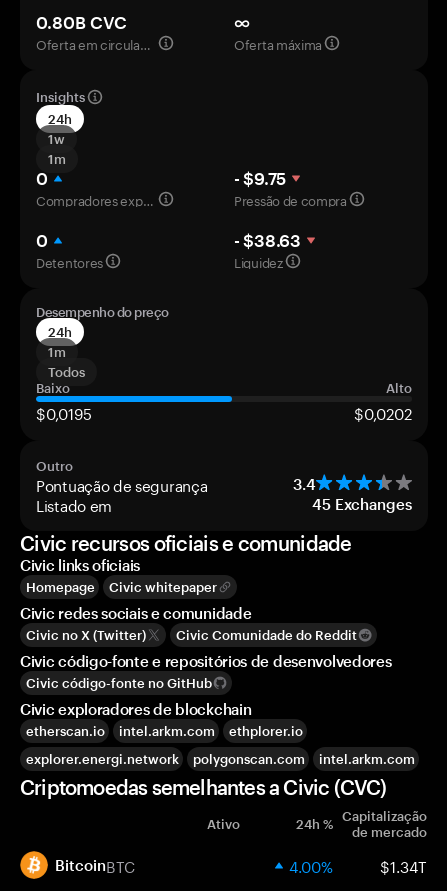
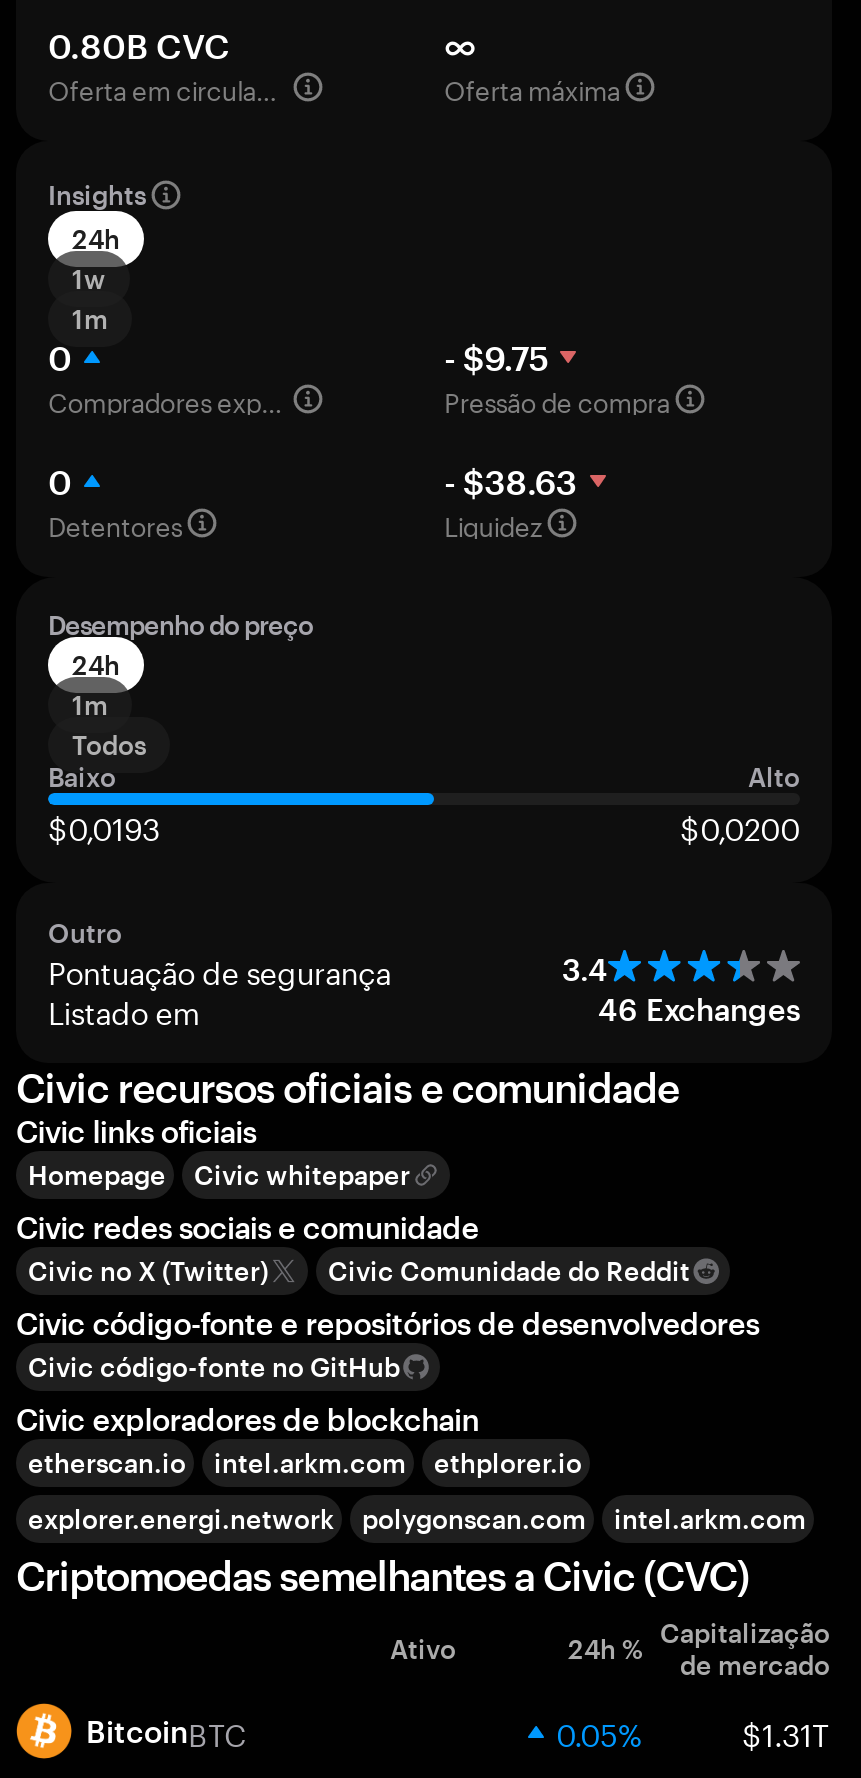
[36,400,92,424] $0,0195 -> [48,801,160,849] $0,0193
[354,400,412,424] $0,0202 -> [680,801,800,849] $0,0200
[312,495,412,513] 45 Exchanges -> [598,991,800,1027] 46 Exchanges
[289,853,427,877] 4.00% | $1.34T -> [556,1707,830,1755] 0.05% | $1.31T

